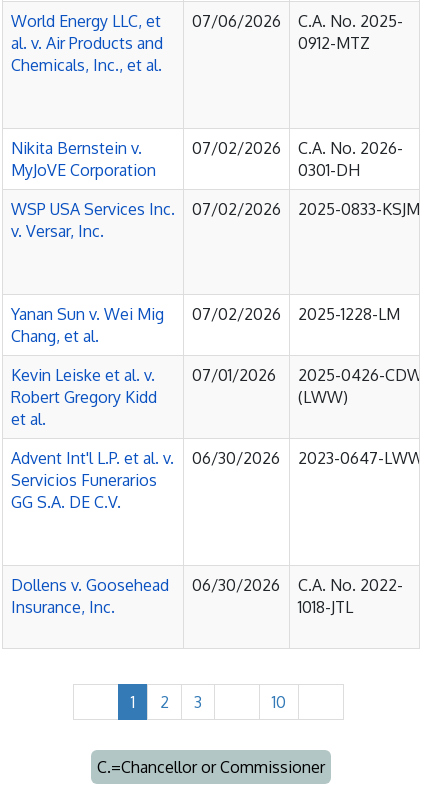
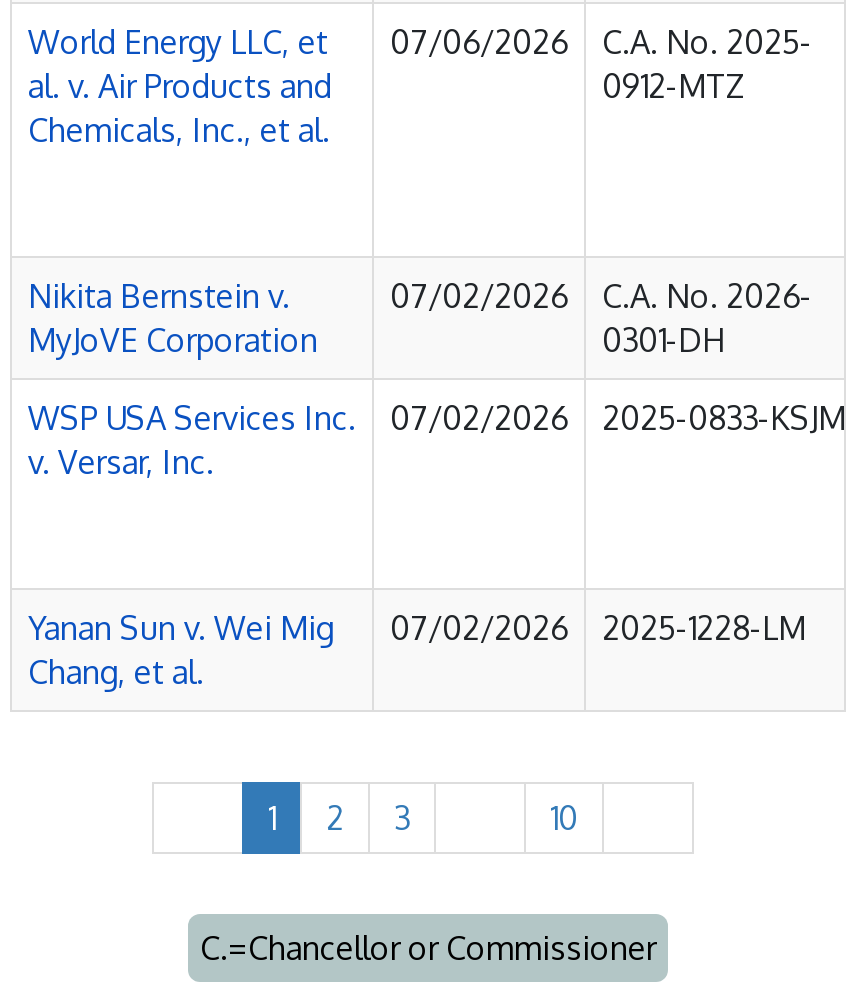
[11,365,157,429] Kevin Leiske et al. v. | Robert Gregory Kidd | et al. -> none
[11,365,423,512] 07/01/2026 | 2025-0426-CDW | (LWW) | Advent Int'l L.P. et al. v. | Servicios Funerarios | GG S.A. DE C.V. -> none
[192,448,424,468] 06/30/2026 | 2023-0647-LWW -> none
[11,575,169,617] Dollens v. Goosehead | Insurance, Inc. -> none
[192,575,403,617] 06/30/2026 | C.A. No. 2022- | 1018-JTL -> none

